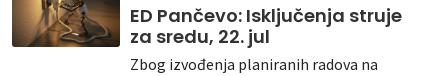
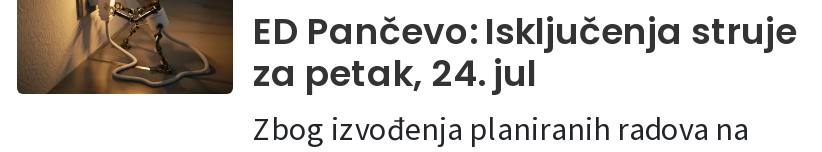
[130,24,270,49] za sredu, 22. jul -> [253,48,537,98] za petak, 24. jul

